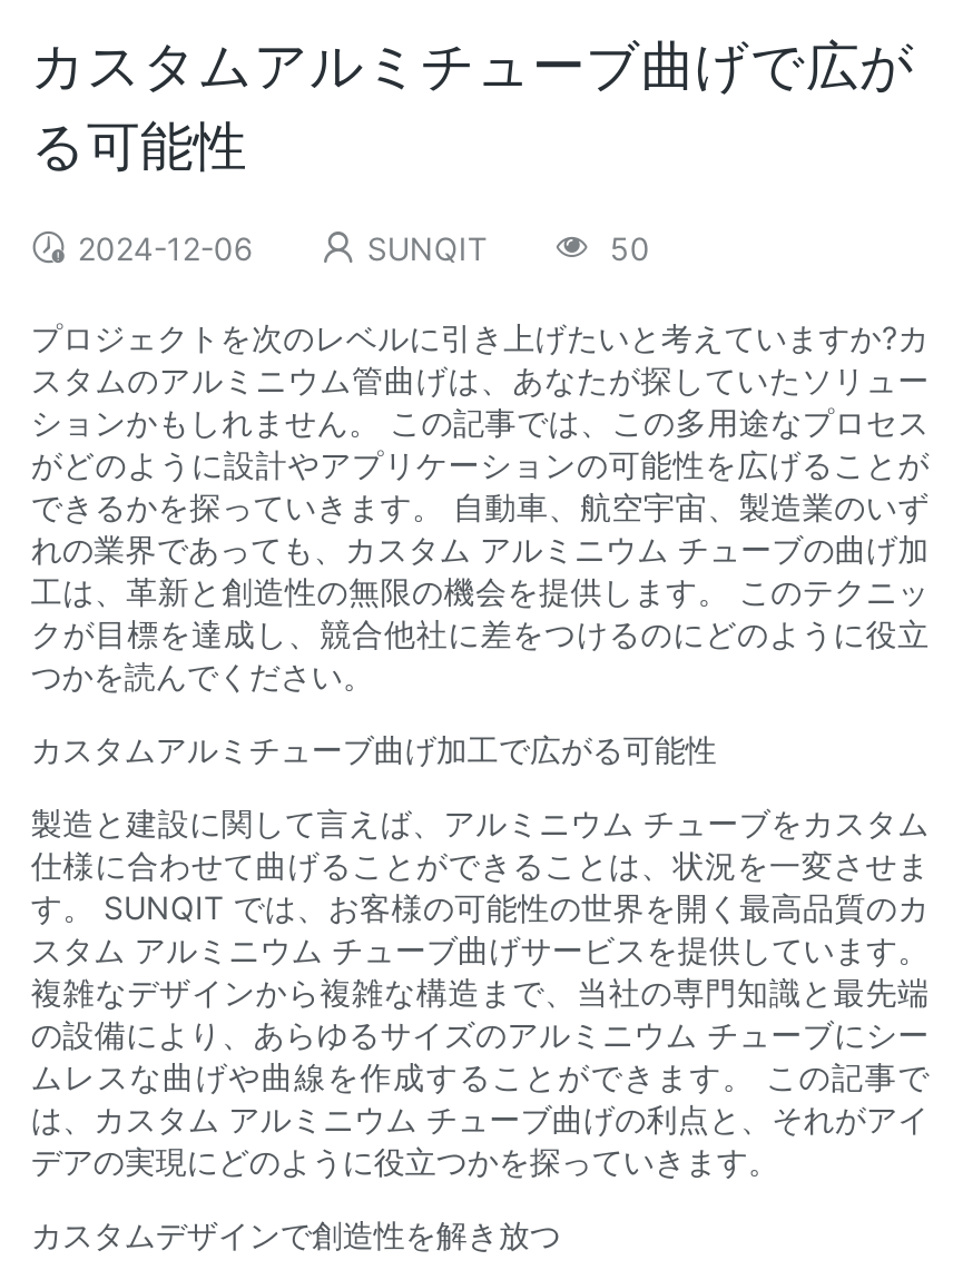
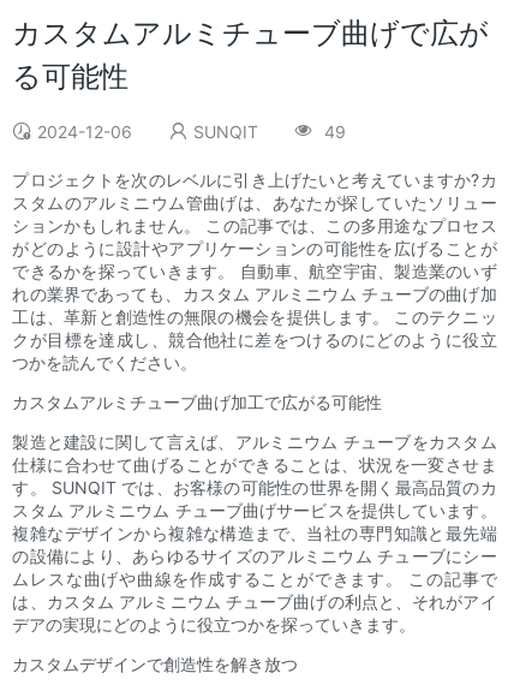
[610,230,650,268] 50 -> [325,122,346,142] 49

